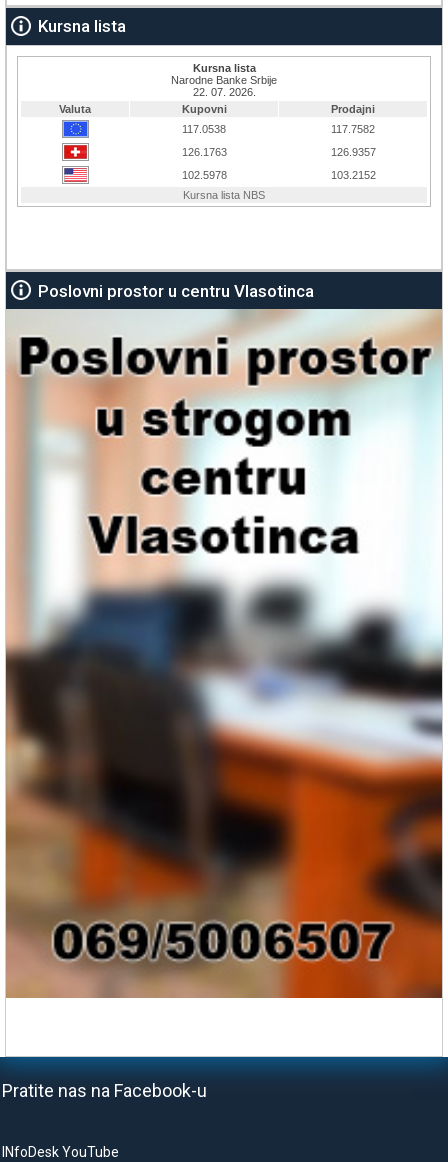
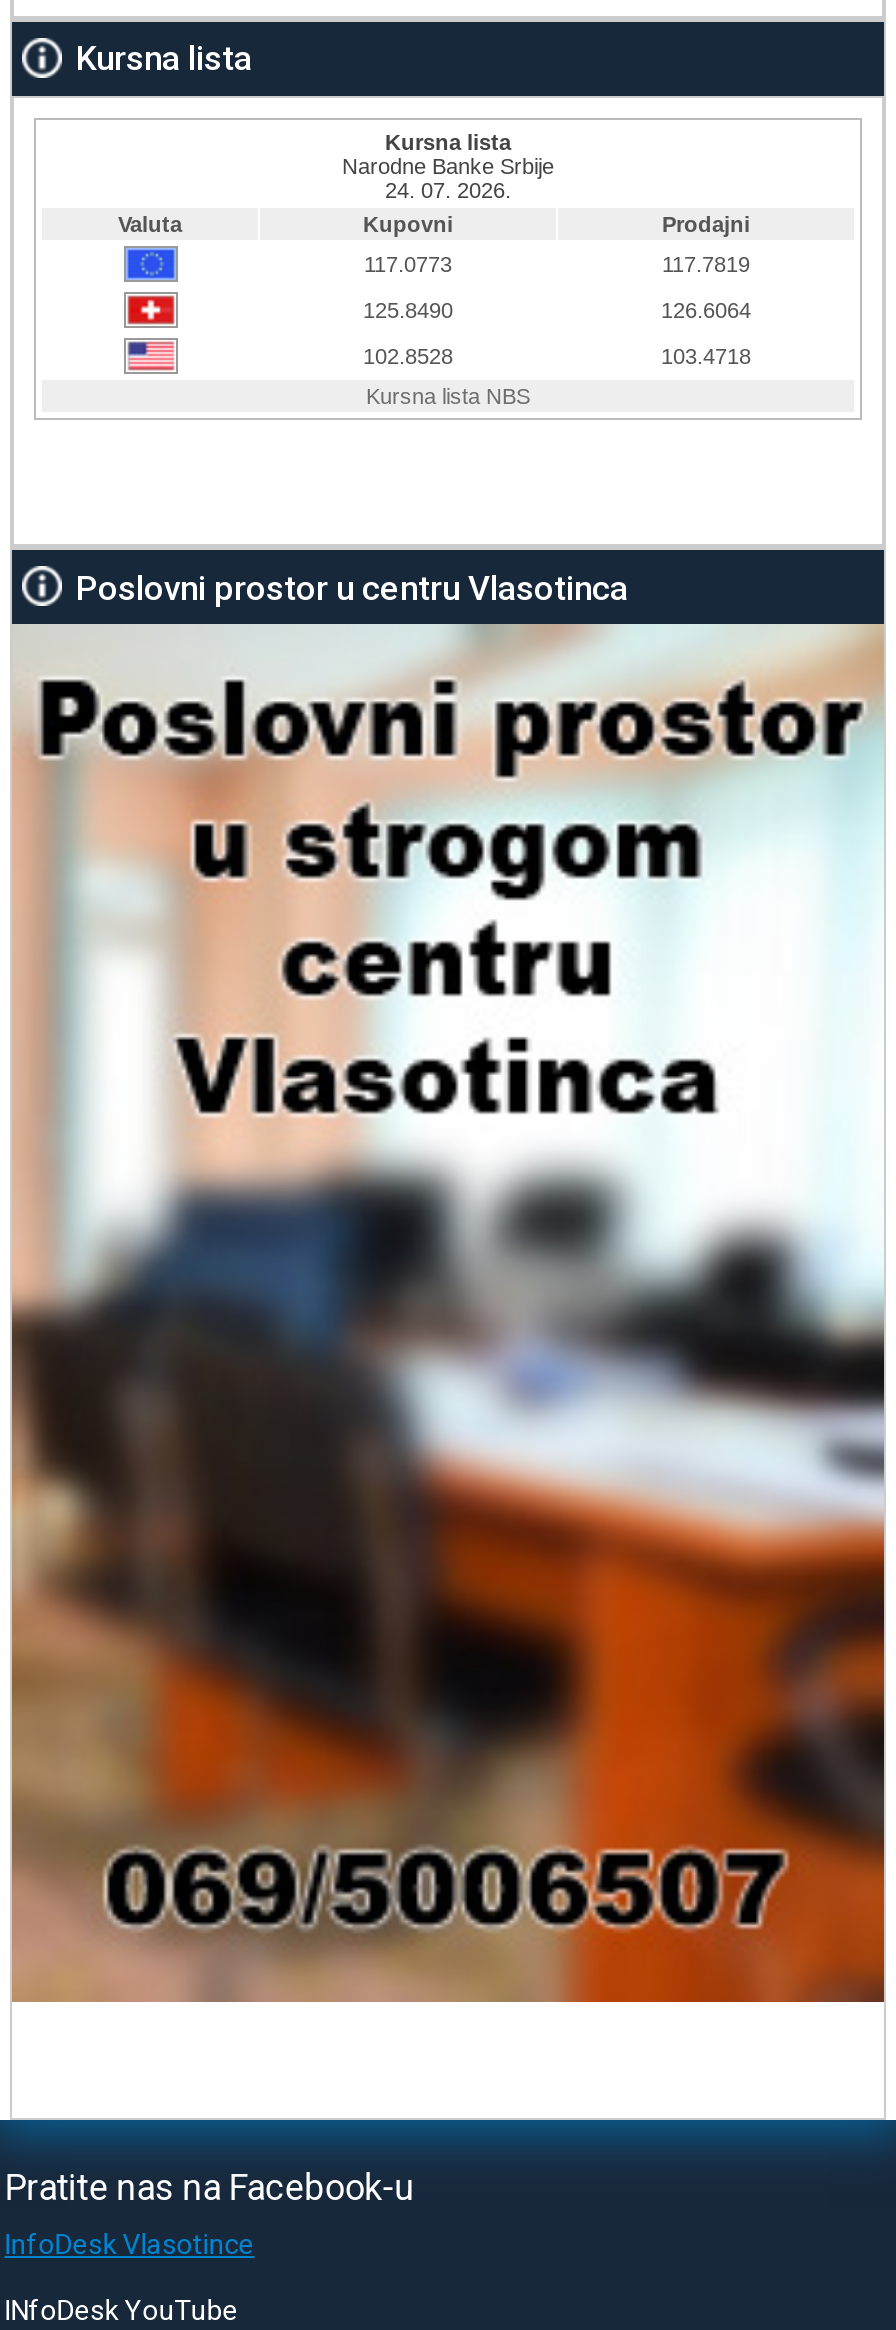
none -> [4,2228,254,2260] InfoDesk Vlasotince

